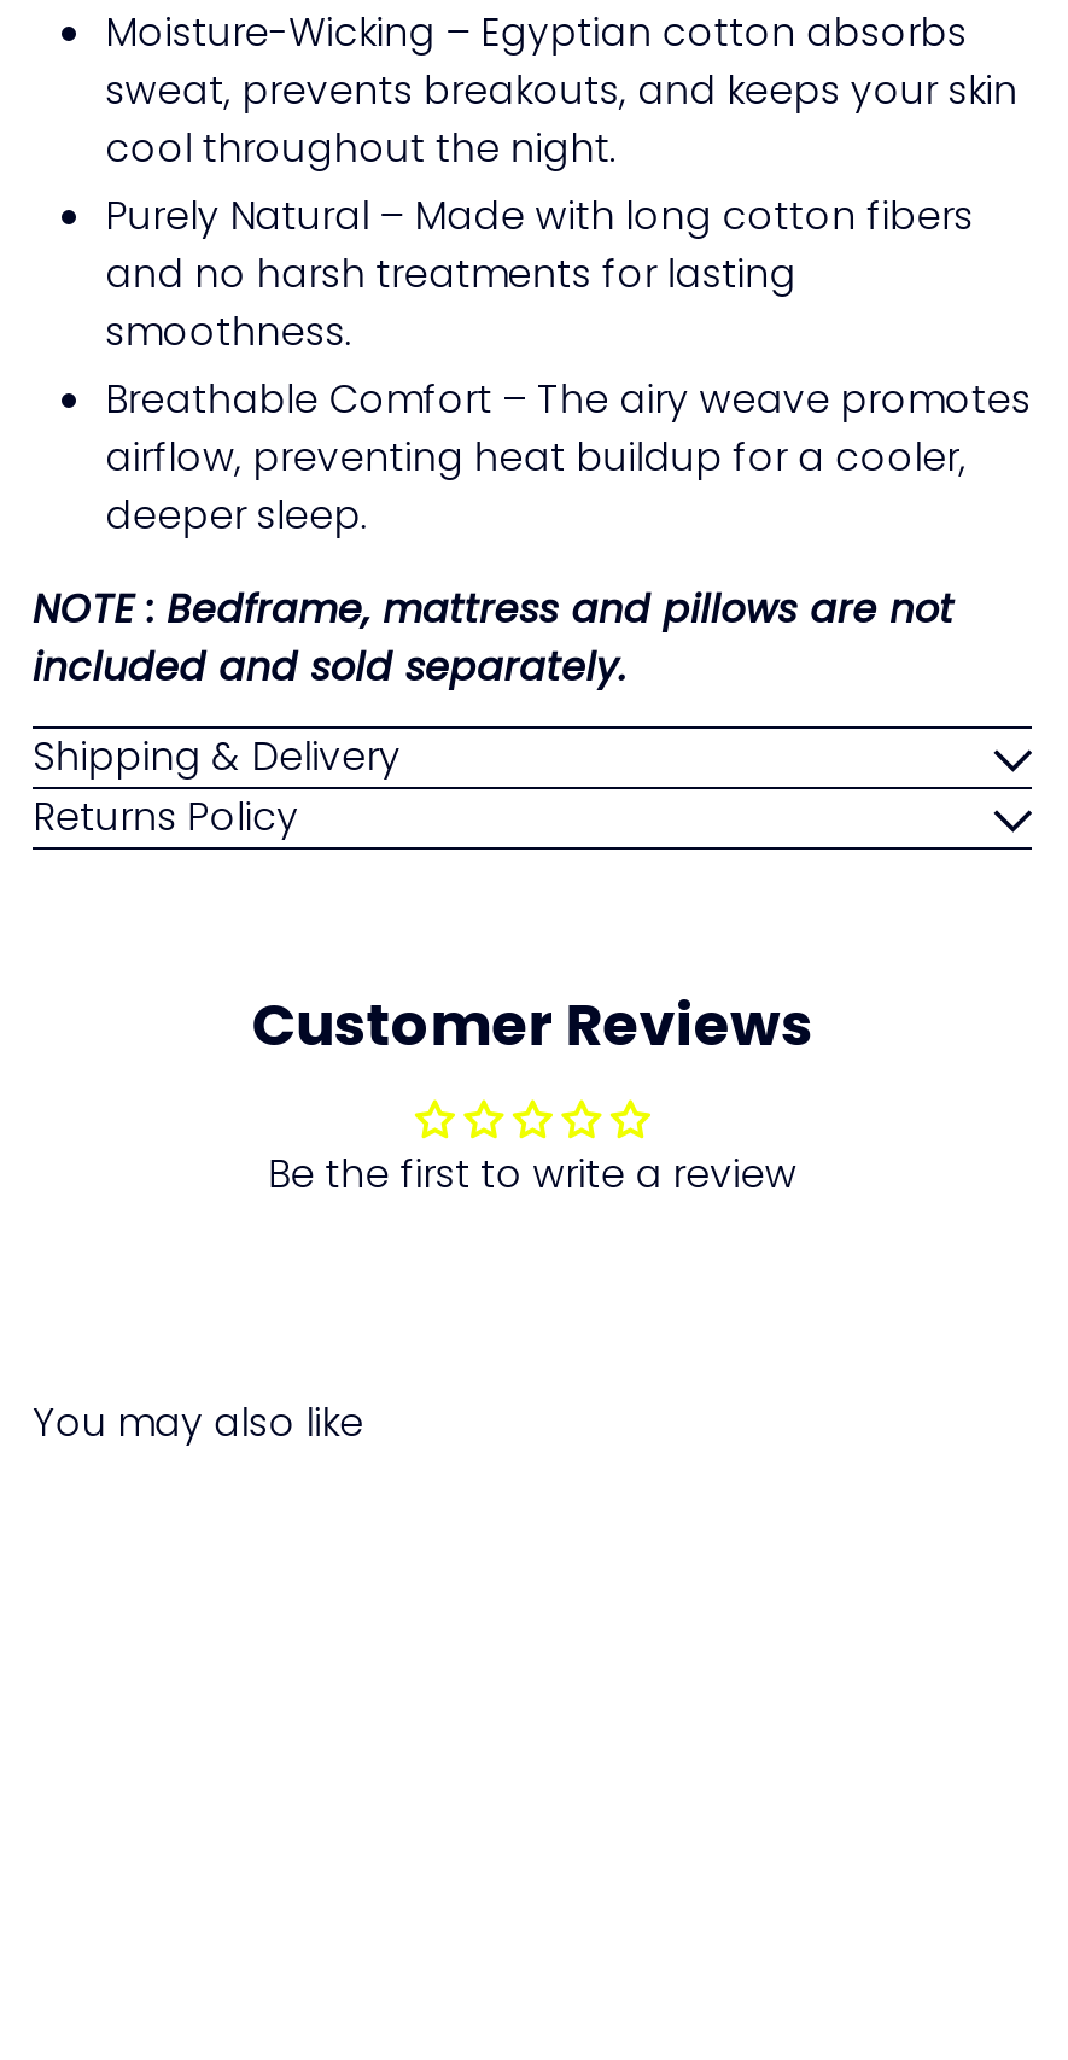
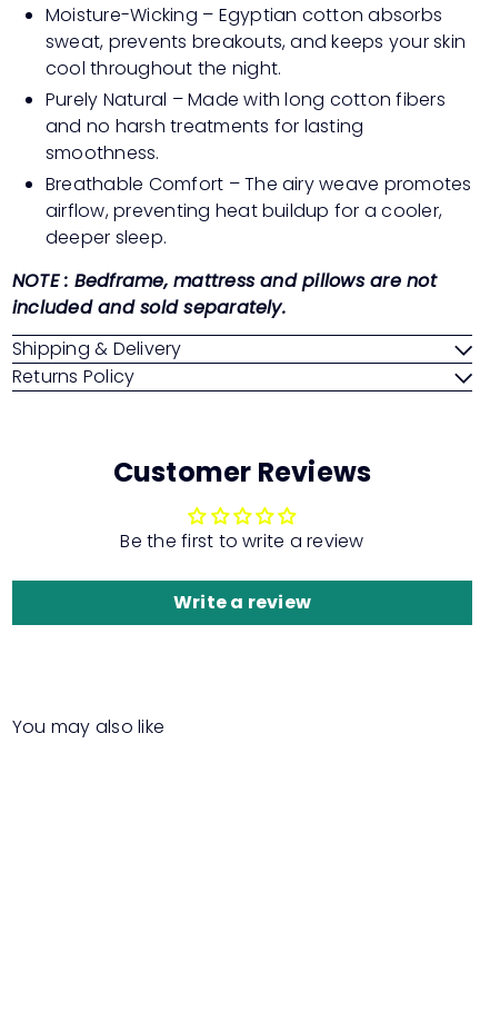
none -> [173,590,311,615] Write a review

